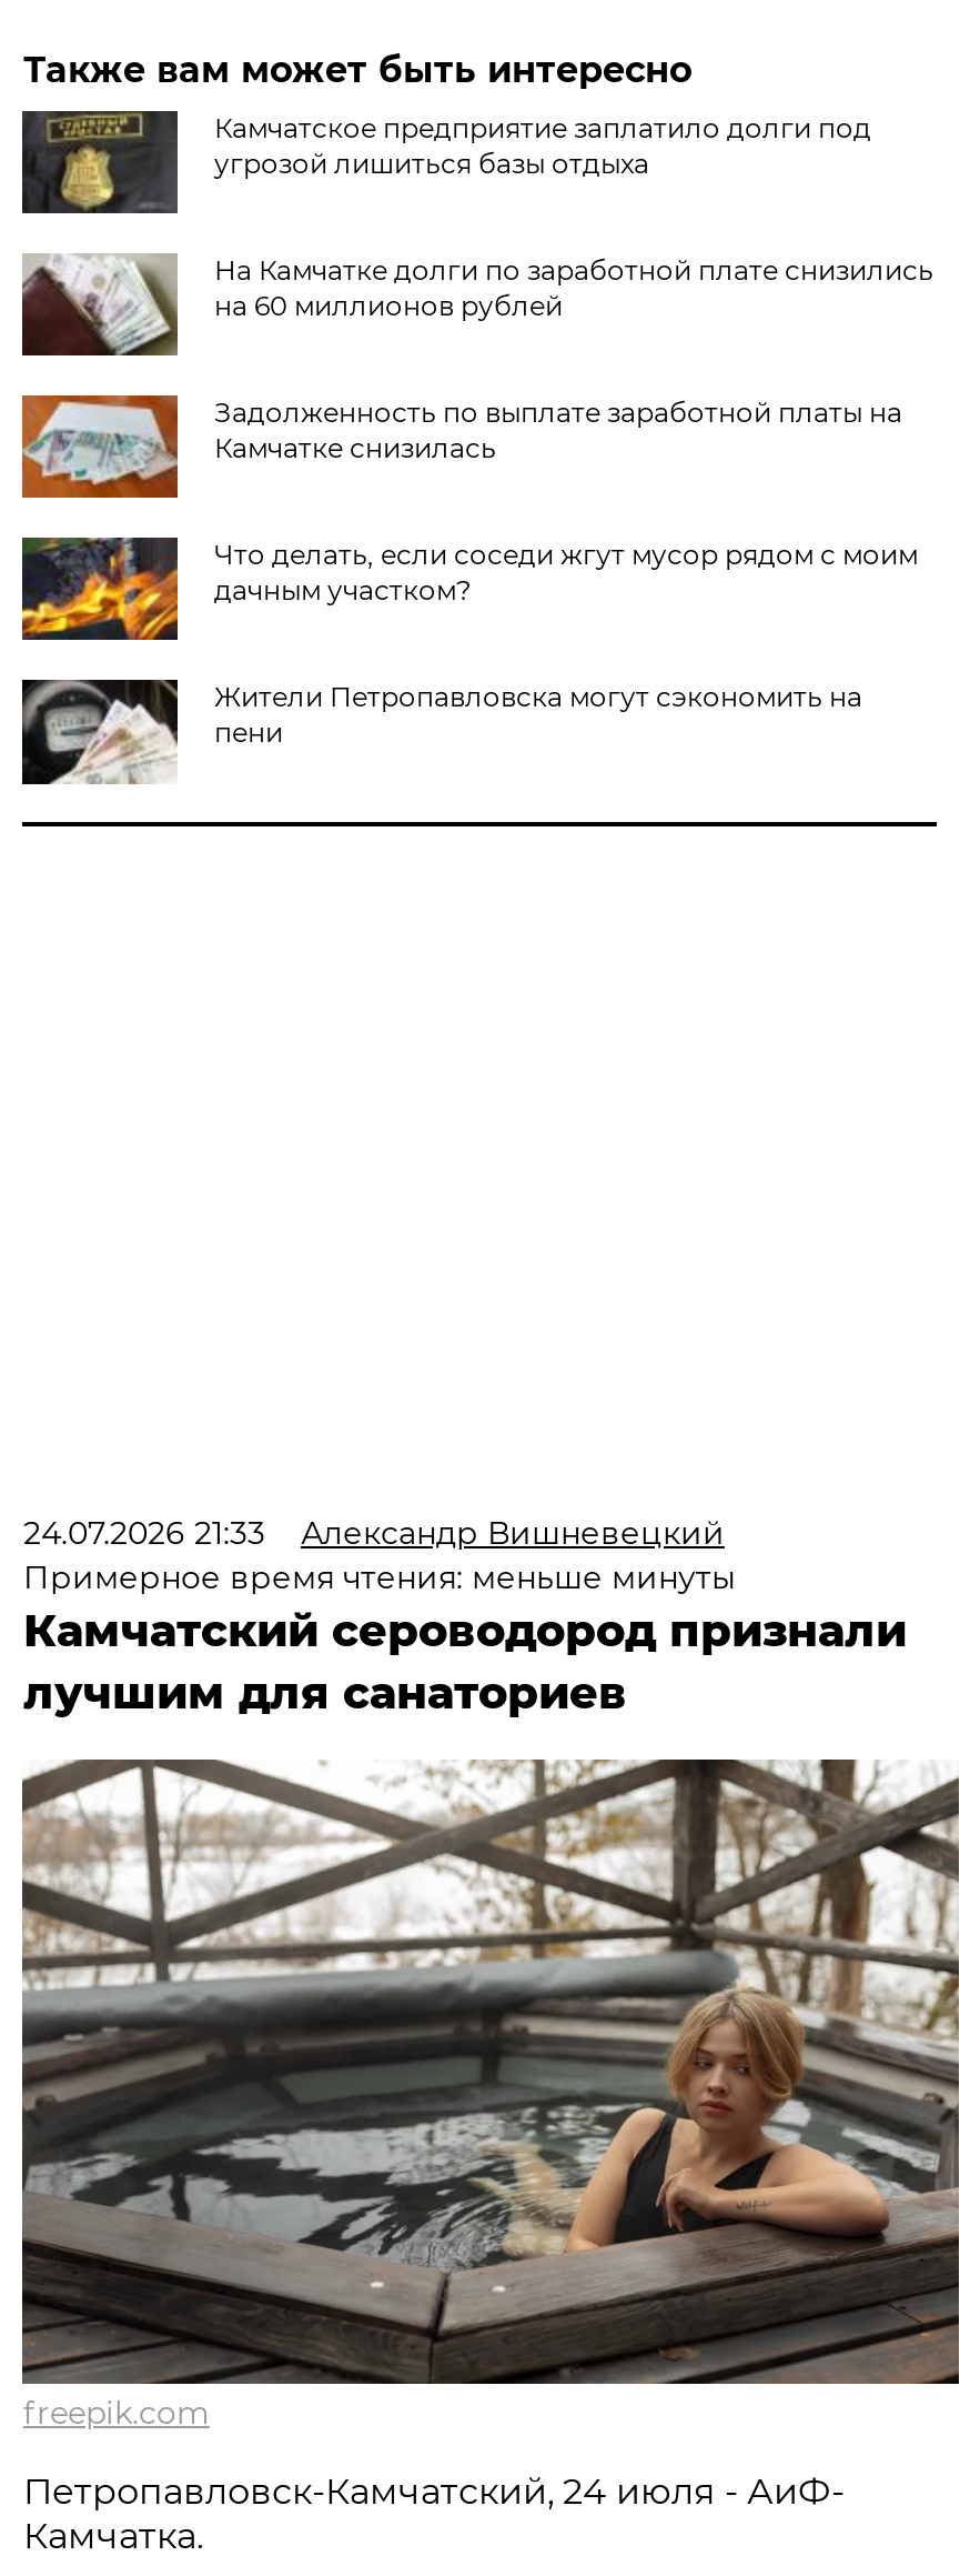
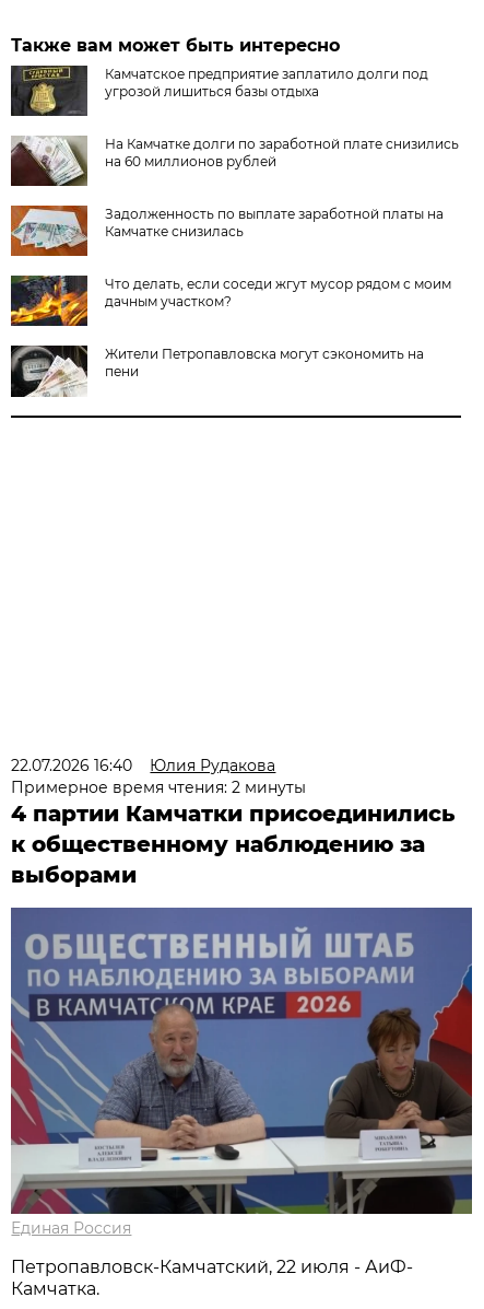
[23,1513,907,1720] 24.07.2026 21:33 | Александр Вишневецкий | Примерное время чтения: меньше минуты | Камчатский сероводород признали | лучшим для санаториев -> [11,756,455,888] 22.07.2026 16:40 | Юлия Рудакова | Примерное время чтения: 2 минуты | 4 партии Камчатки присоединились | к общественному наблюдению за | выборами
[20,1757,961,2433] [image] | freepik.com -> [10,907,473,1238] [image] | Единая Россия
[23,2470,844,2513] Петропавловск-Камчатский, 24 июля - АиФ- -> [11,1257,413,1277] Петропавловск-Камчатский, 22 июля - АиФ-

